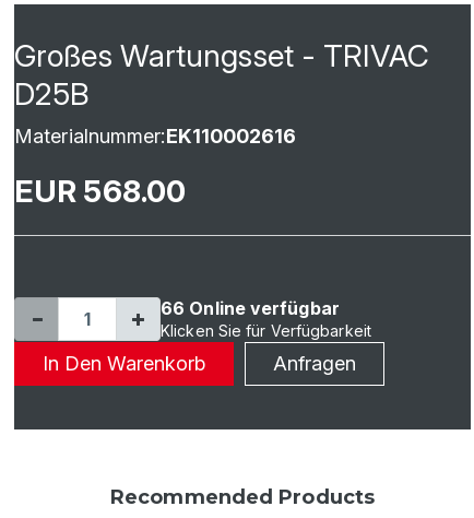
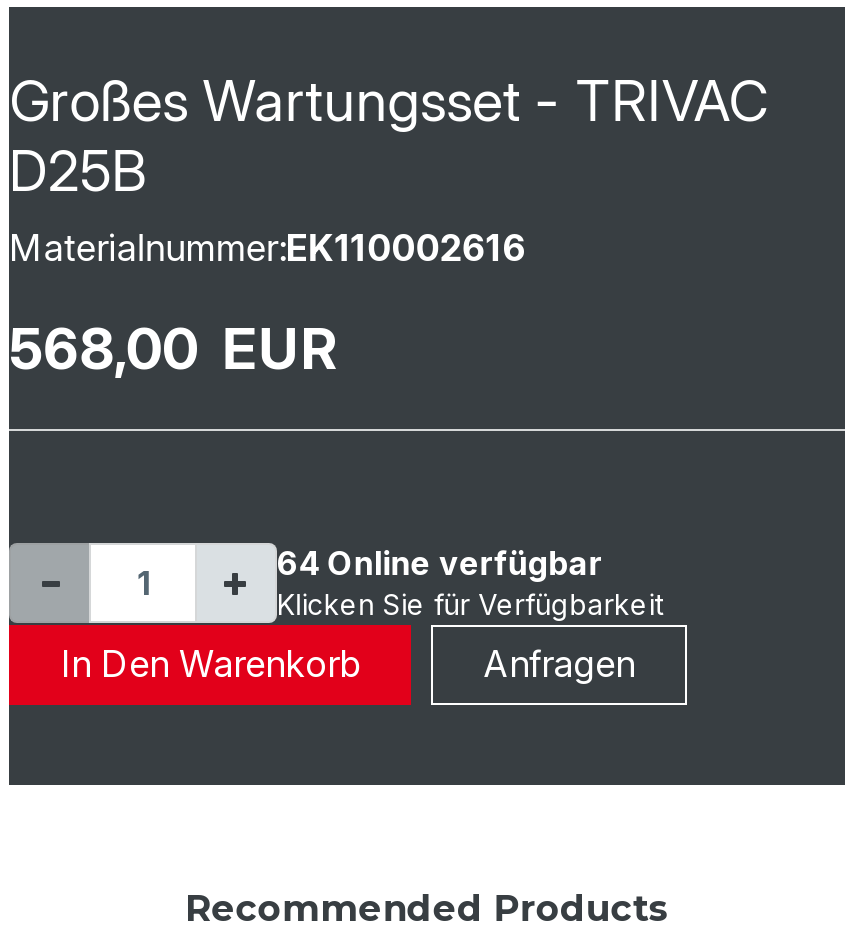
[14,173,186,210] EUR 568.00 -> [9,315,337,383] 568,00 EUR
[161,297,340,319] 66 Online verfügbar -> [277,543,603,583] 64 Online verfügbar

